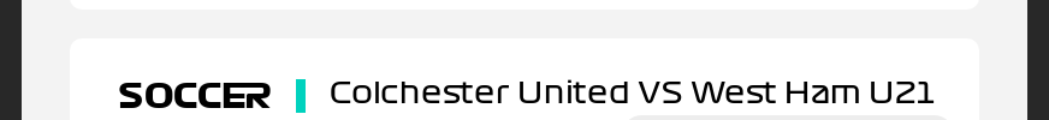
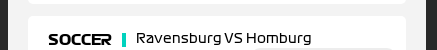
[330,79,936,108] Colchester United VS West Ham U21 -> [136,33,311,45] Ravensburg VS Homburg

